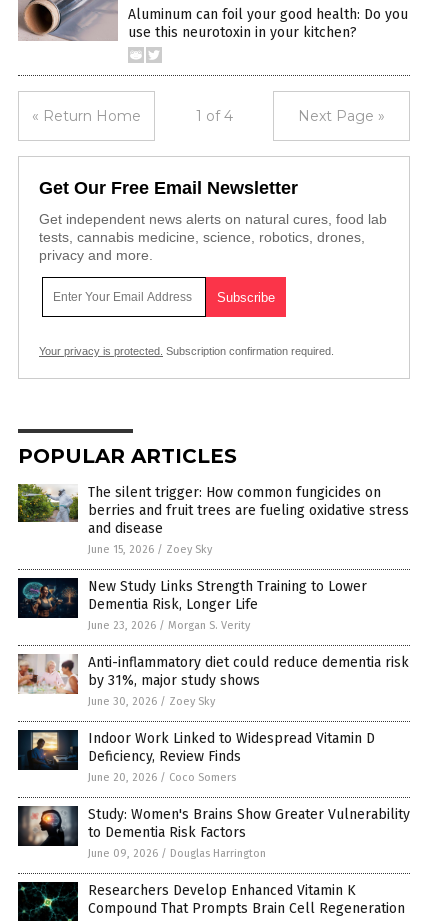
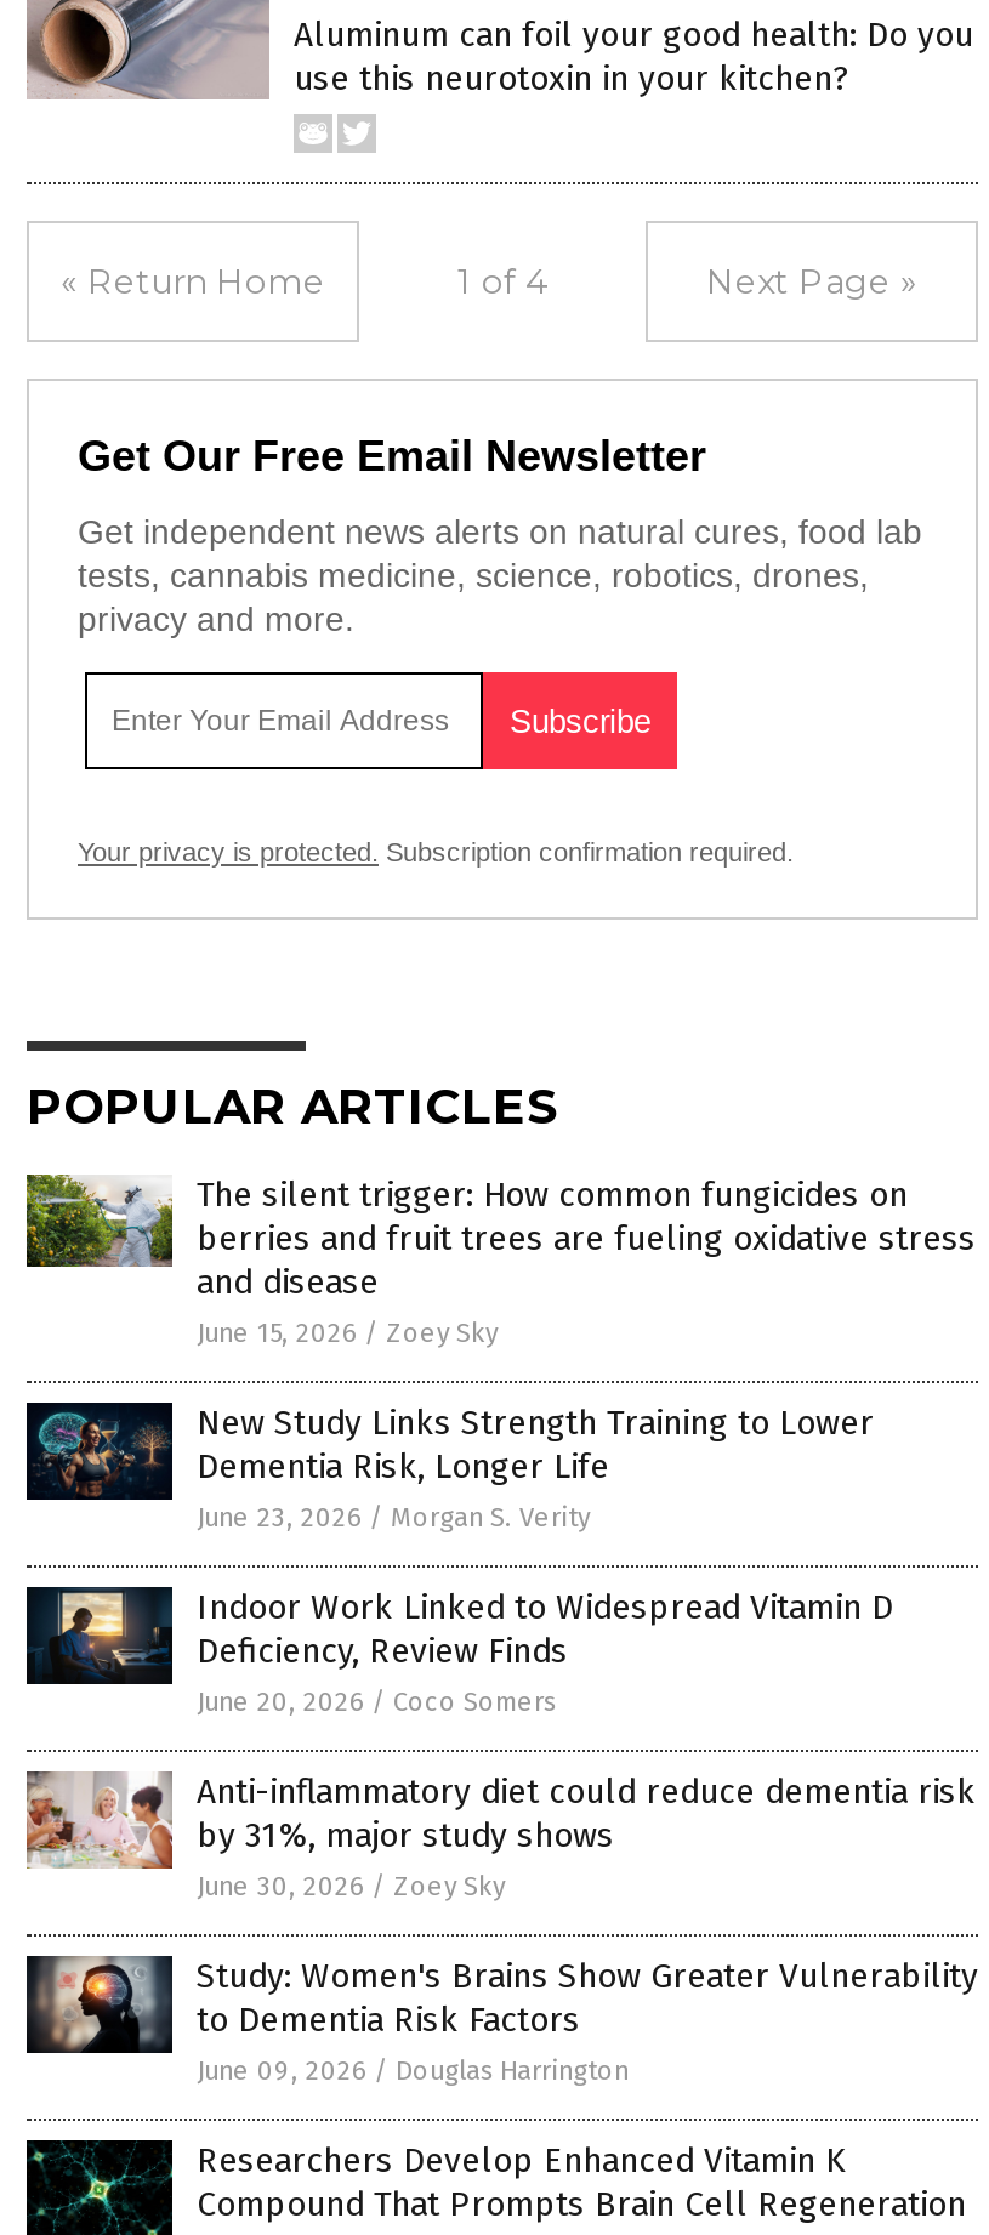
moved [17,648,409,708] -> [24,1757,976,1903]: [image] | Anti-inflammatory diet could reduce dementia risk | by 31%, major study shows | June 30, 2026 / Zoey Sky
moved [20,730,375,784] -> [41,1587,893,1719]: [image] | Indoor Work Linked to Widespread Vitamin D | Deficiency, Review Finds | June 20, 2026 / Coco Somers

